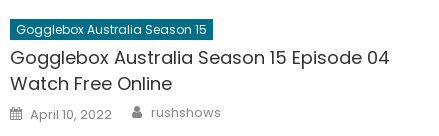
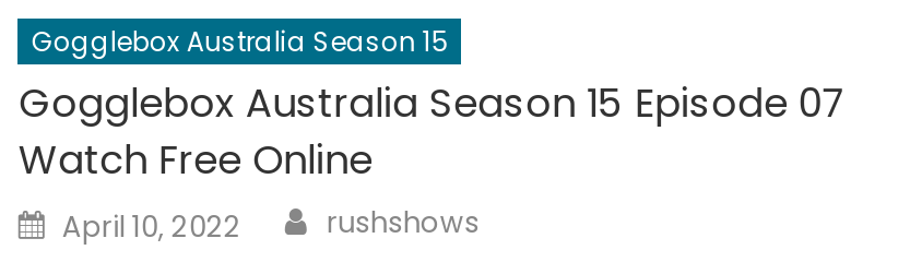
[10,45,390,70] Gogglebox Australia Season 15 Episode 04 -> [18,75,846,129] Gogglebox Australia Season 15 Episode 07

